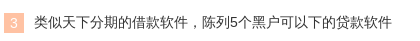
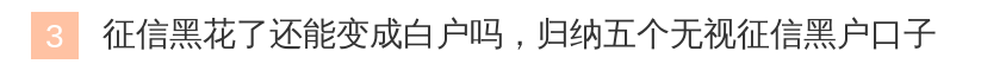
[34,14,392,30] 类似天下分期‌的借款软件，陈列5个黑户可以下的贷款软件 -> [103,14,937,52] 征信黑花了还能变成白户吗，归纳五个无视征信黑户口子

